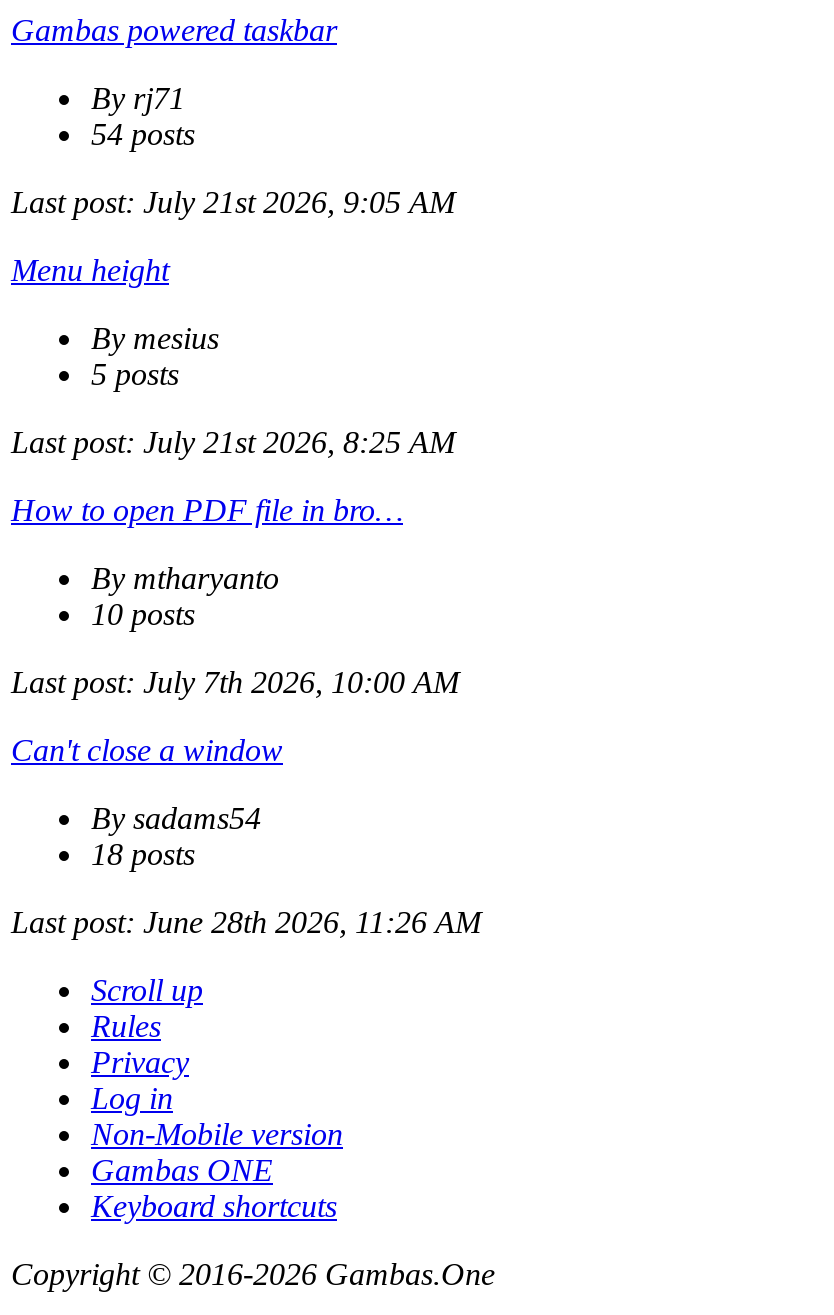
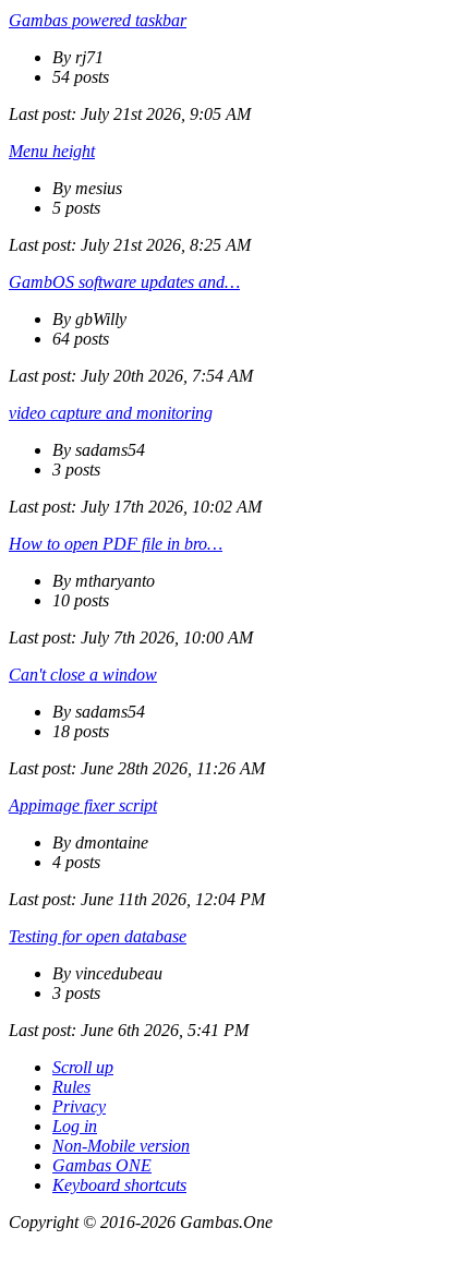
none -> [9,273,262,516] GambOS software updates and… | By gbWilly | 64 posts | Last post: July 20th 2026, 7:54 AM | video capture and monitoring | By sadams54 | 3 posts | Last post: July 17th 2026, 10:02 AM
none -> [9,796,265,1040] Appimage fixer script | By dmontaine | 4 posts | Last post: June 11th 2026, 12:04 PM | Testing for open database | By vincedubeau | 3 posts | Last post: June 6th 2026, 5:41 PM

